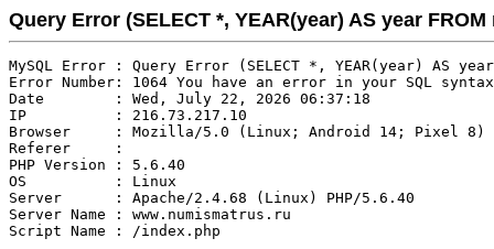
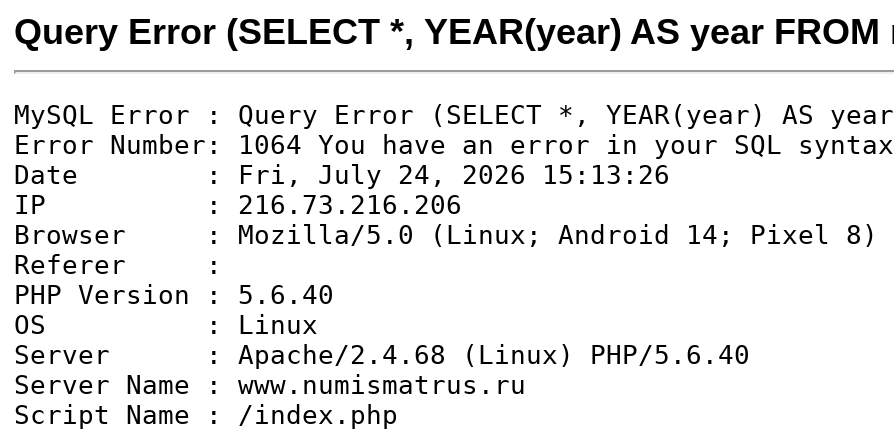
[9,90,370,107] Date : Wed, July 22, 2026 06:37:18 -> [14,160,670,190] Date : Fri, July 24, 2026 15:13:26
[9,107,247,123] IP : 216.73.217.10 -> [14,190,462,220] IP : 216.73.216.206

